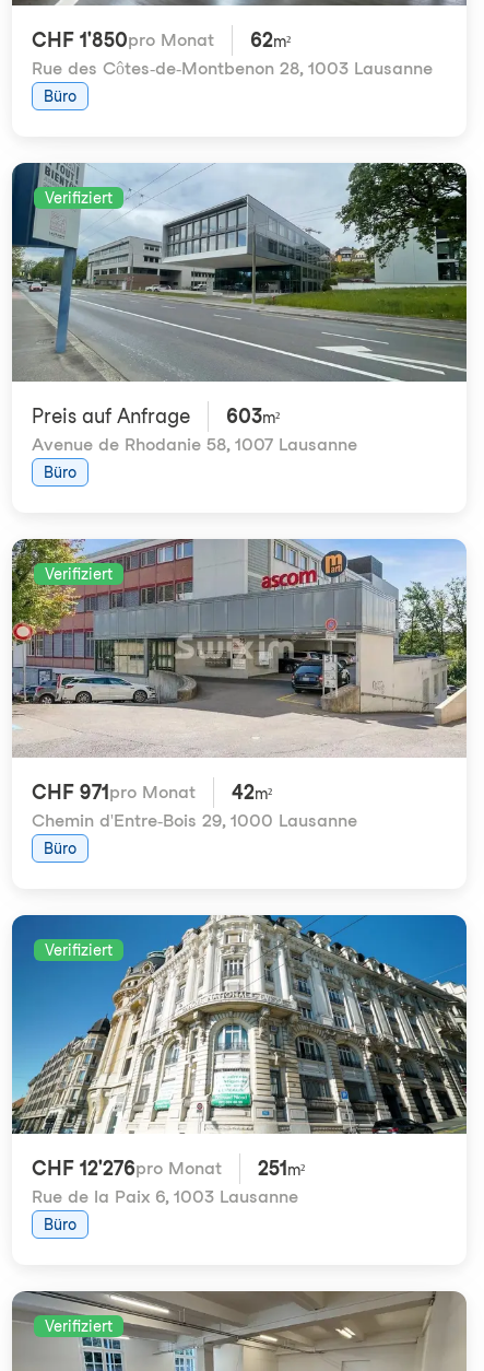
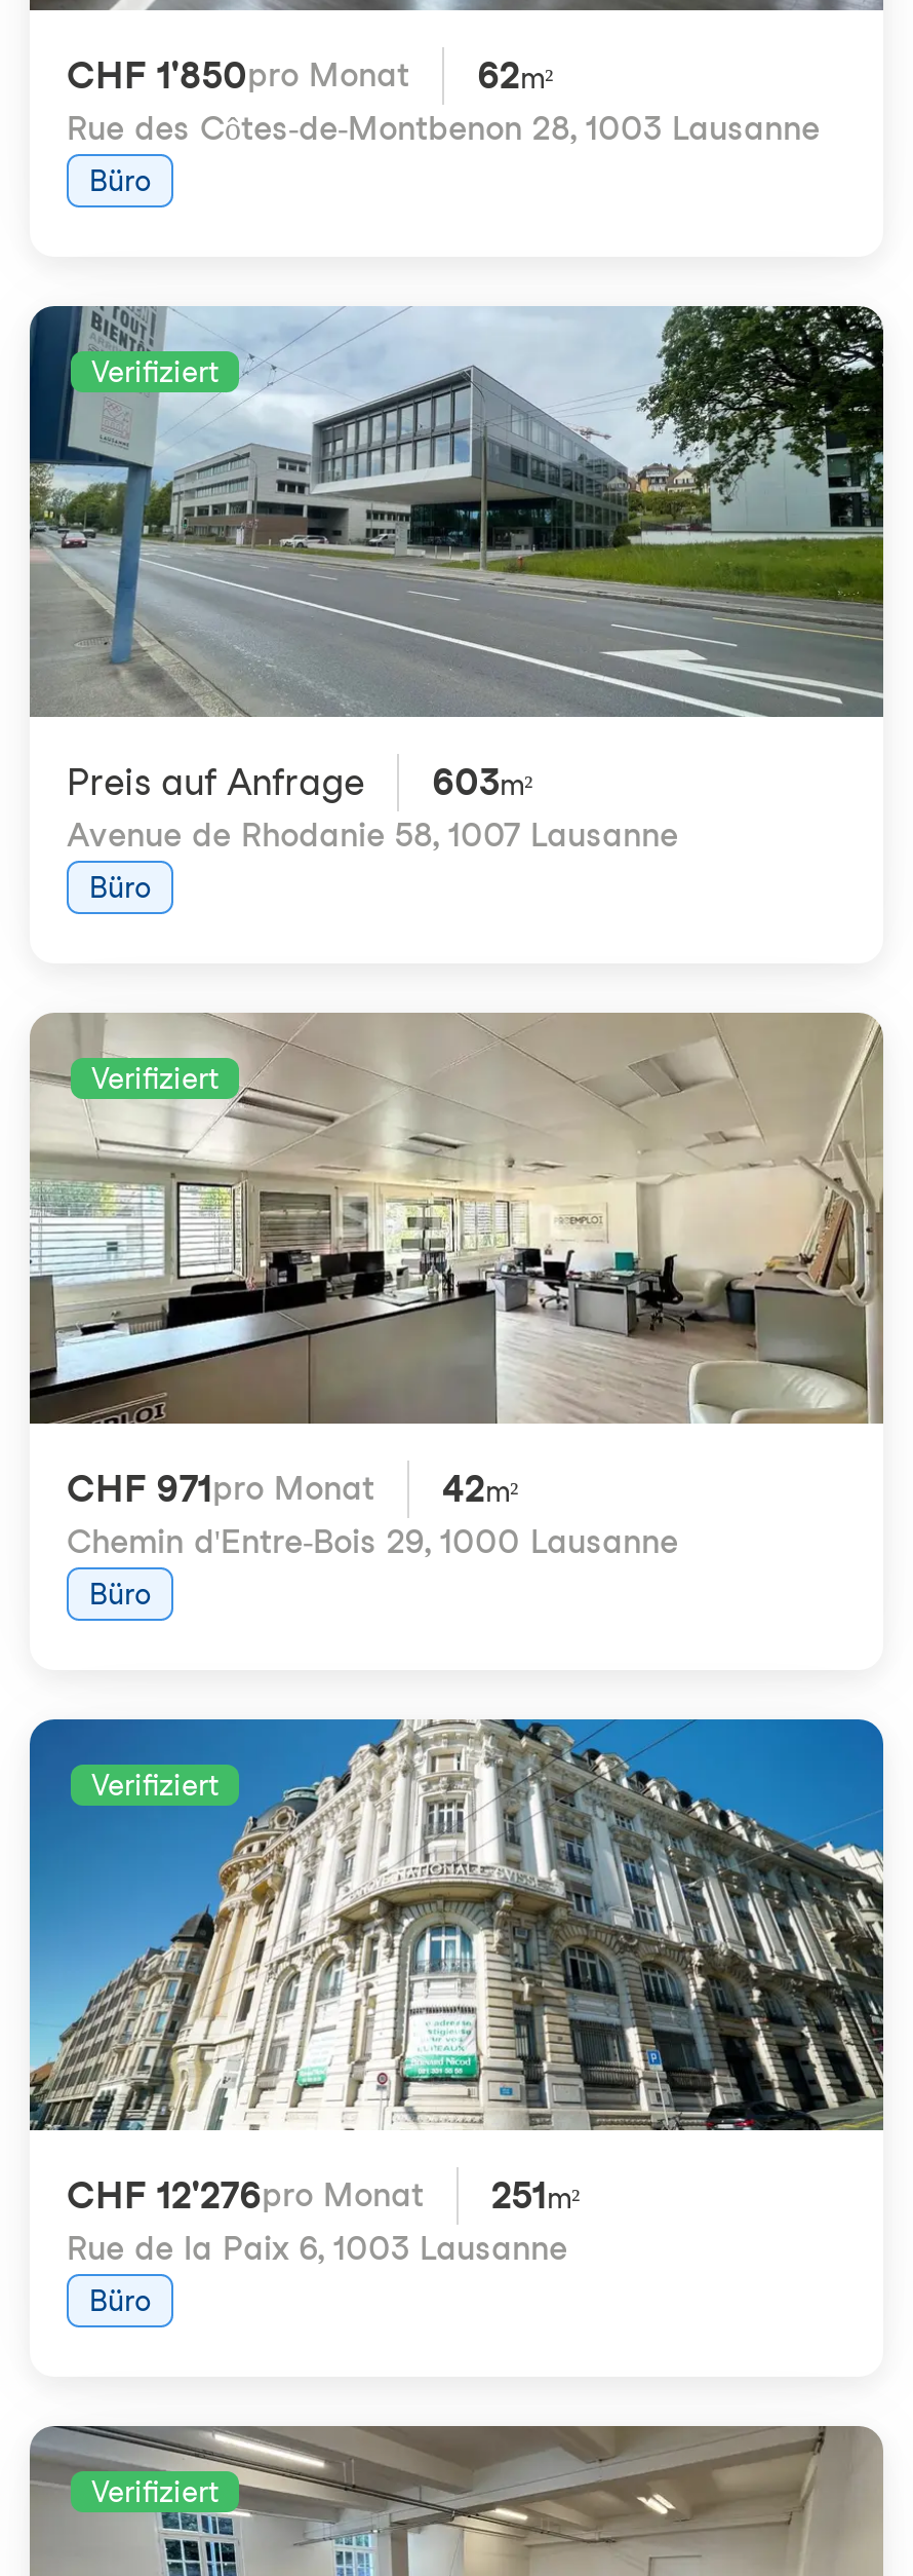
[11,538,468,757] [image] -> [28,1011,885,1424] [image]

